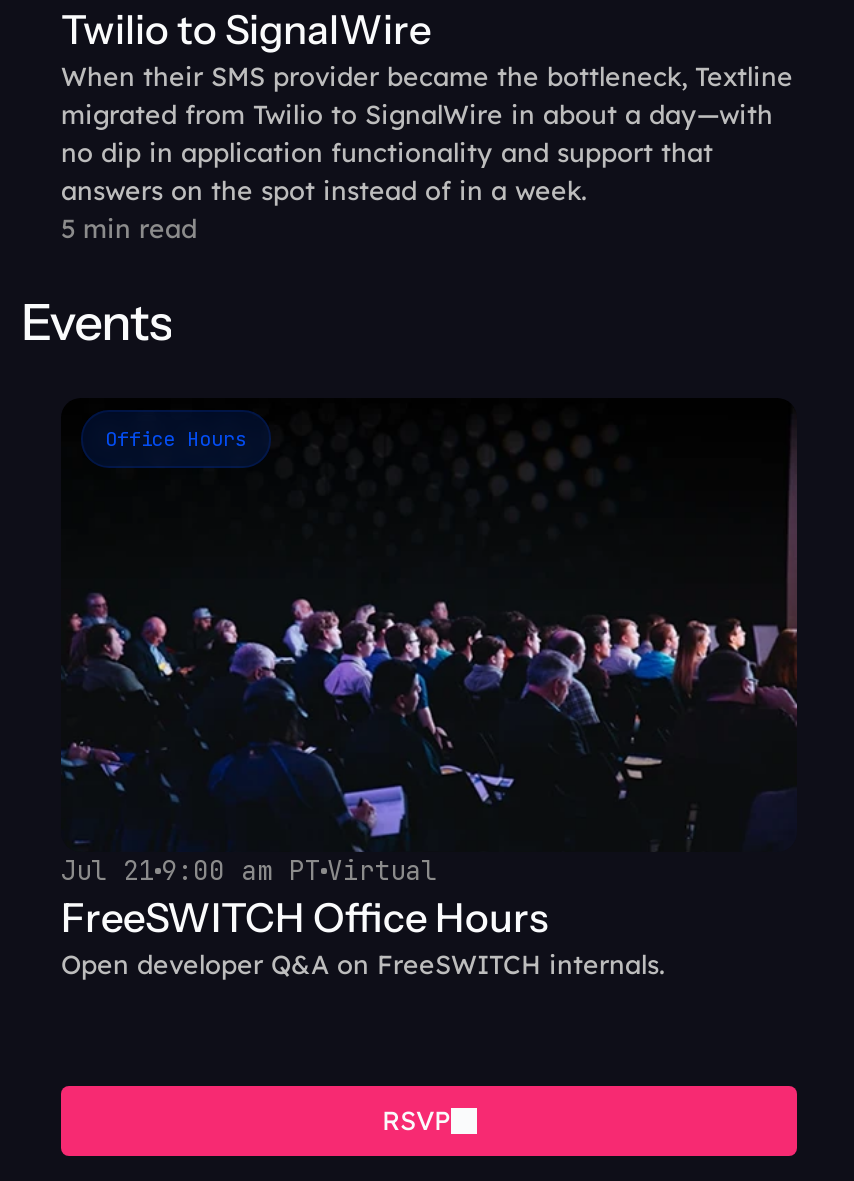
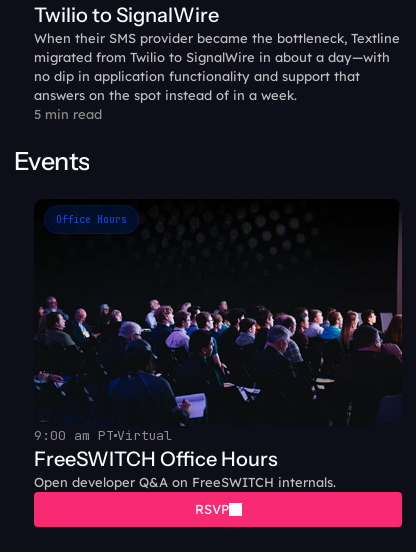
[61,854,437,888] Jul 21 9:00 am PT Virtual -> [34,427,172,444] 9:00 am PT Virtual

